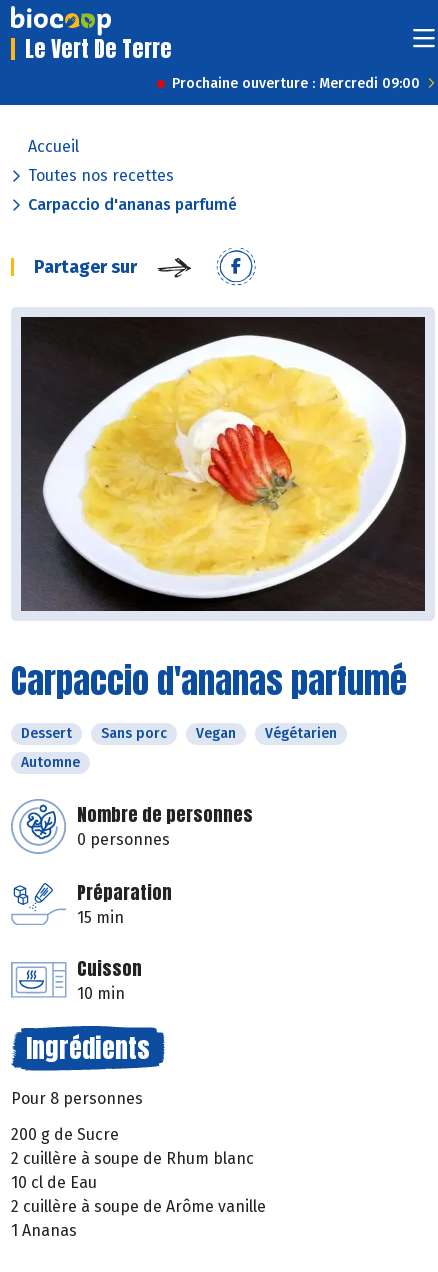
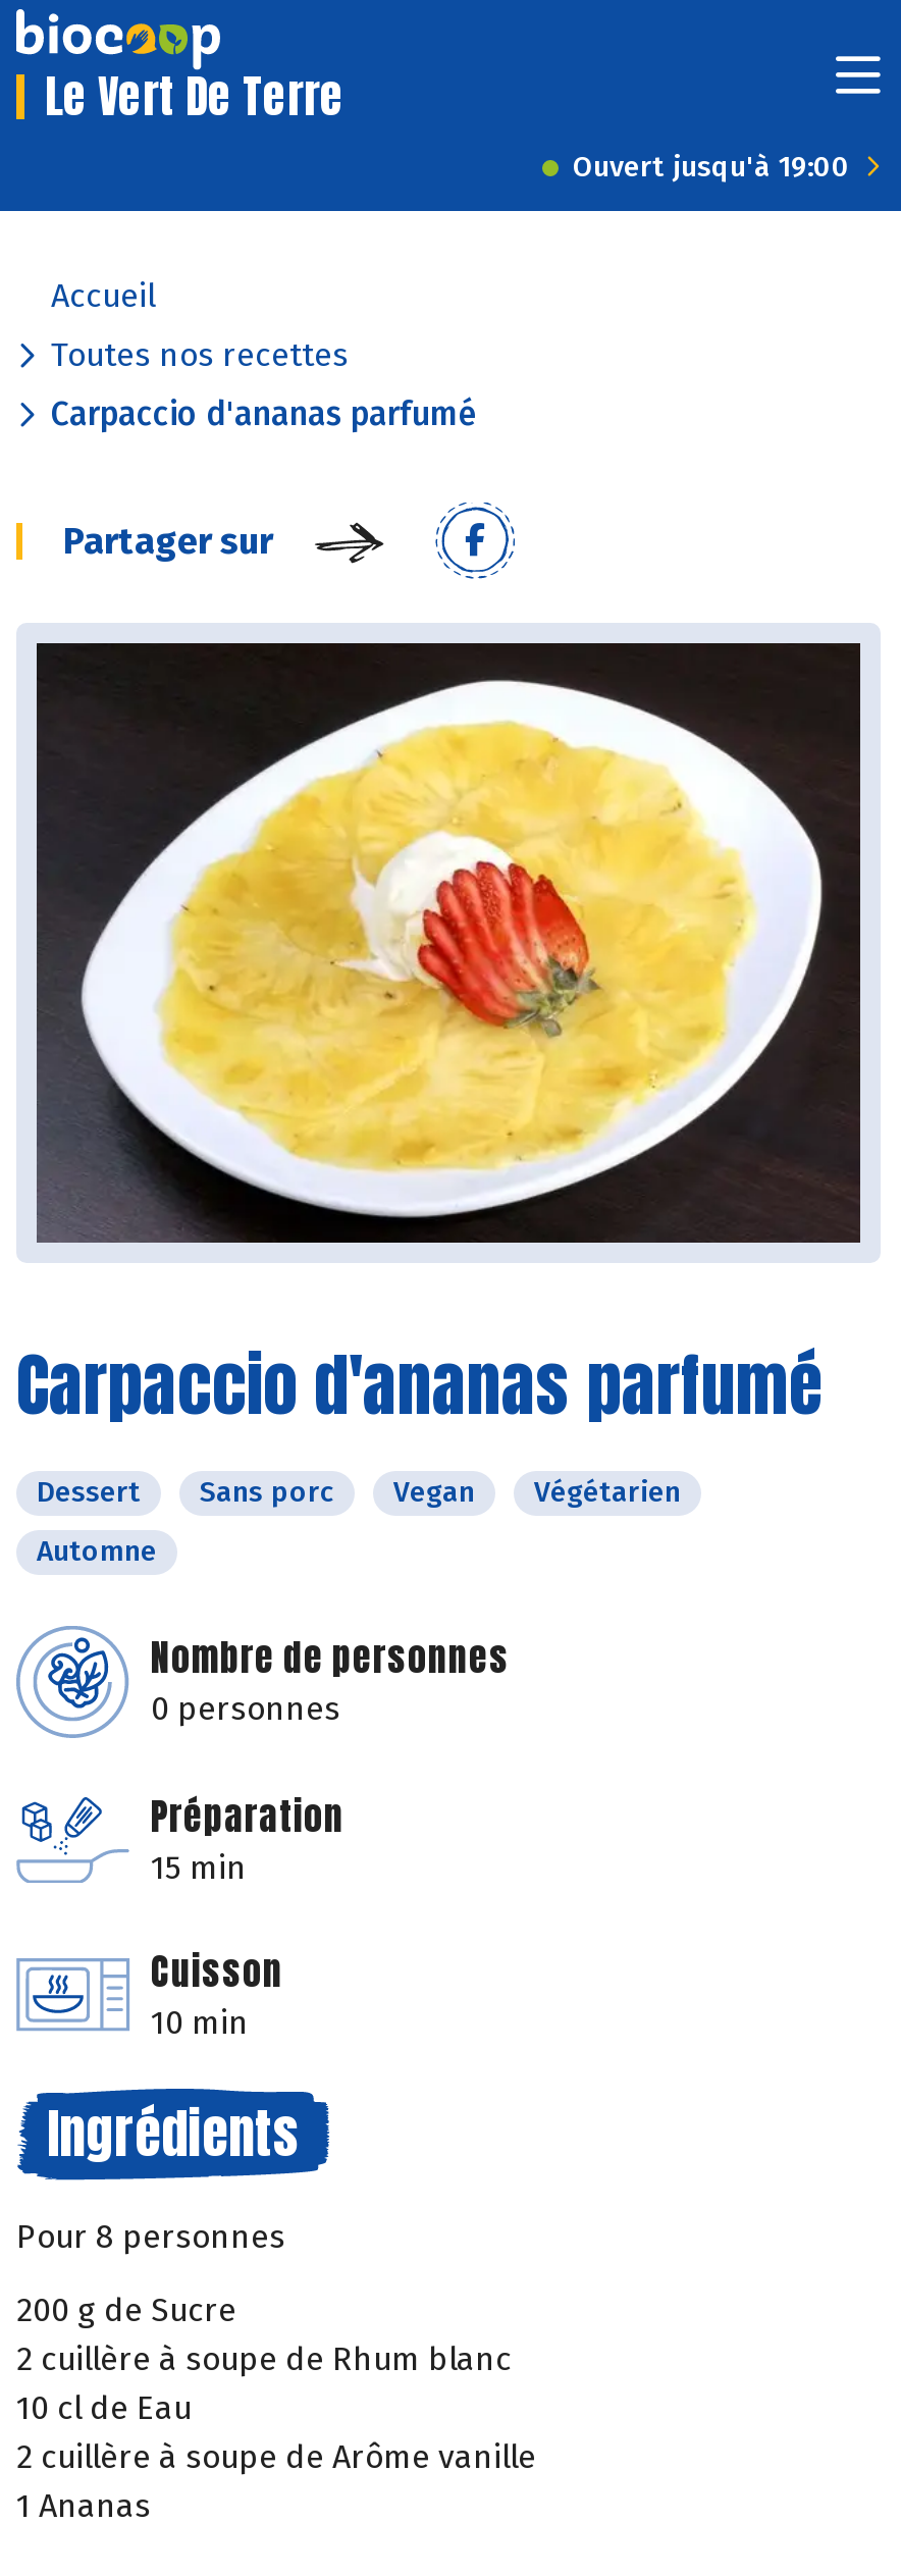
[172,75,420,92] Prochaine ouverture : Mercredi 09:00 -> [573,150,850,185] Ouvert jusqu'à 19:00

